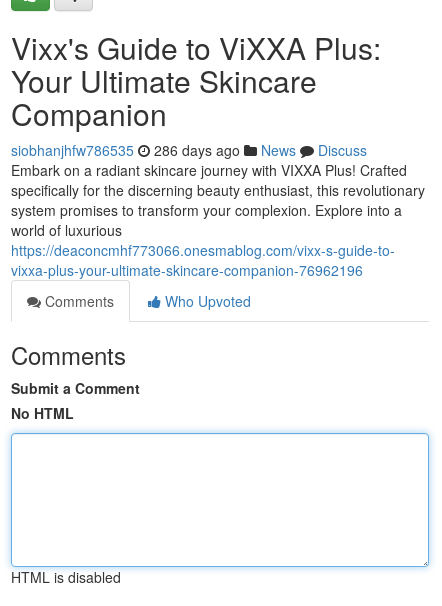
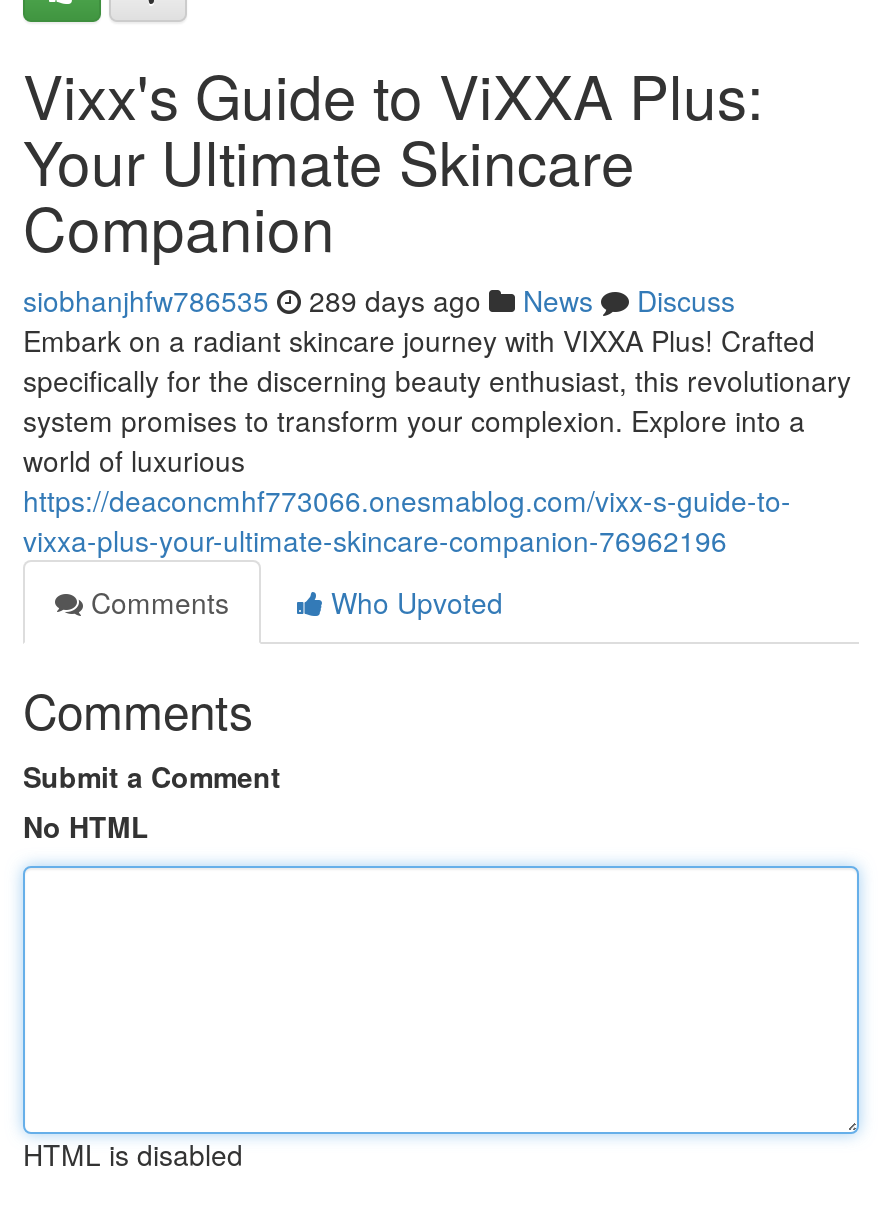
[11,140,367,160] siobhanjhfw786535 286 days ago News Discuss -> [23,280,735,320] siobhanjhfw786535 289 days ago News Discuss

